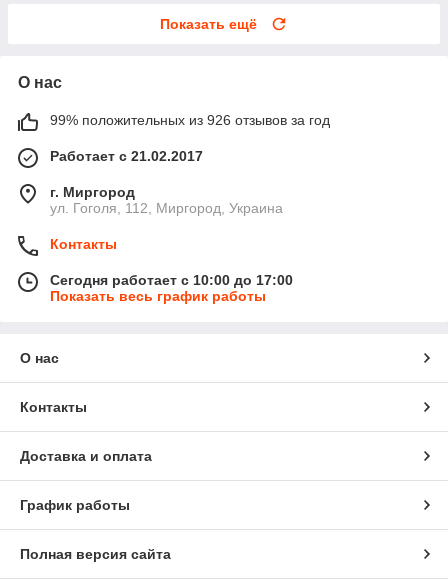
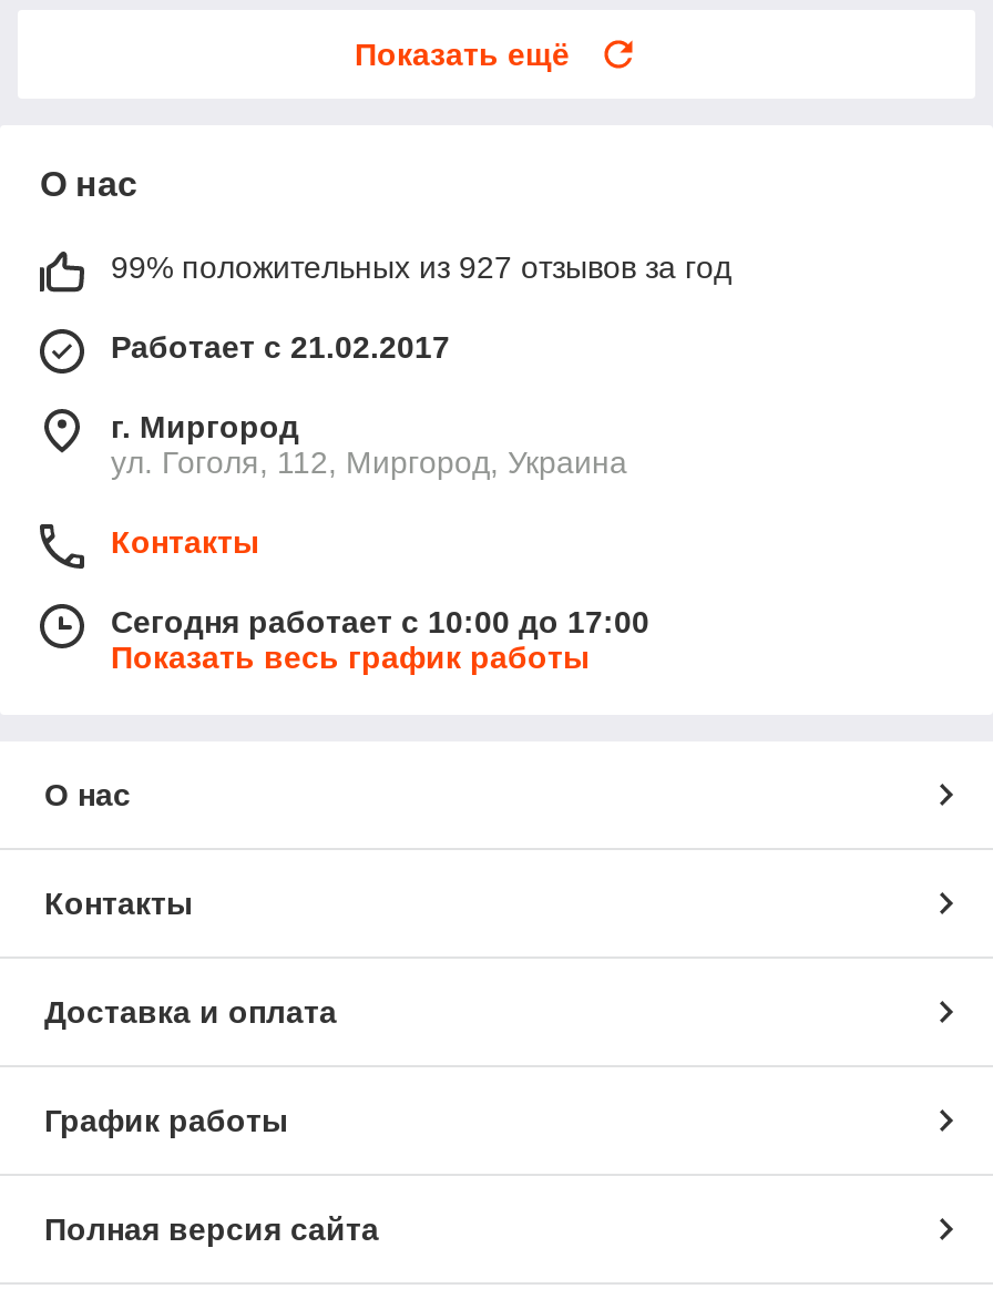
[50,112,330,128] 99% положительных из 926 отзывов за год -> [111,249,731,284] 99% положительных из 927 отзывов за год

